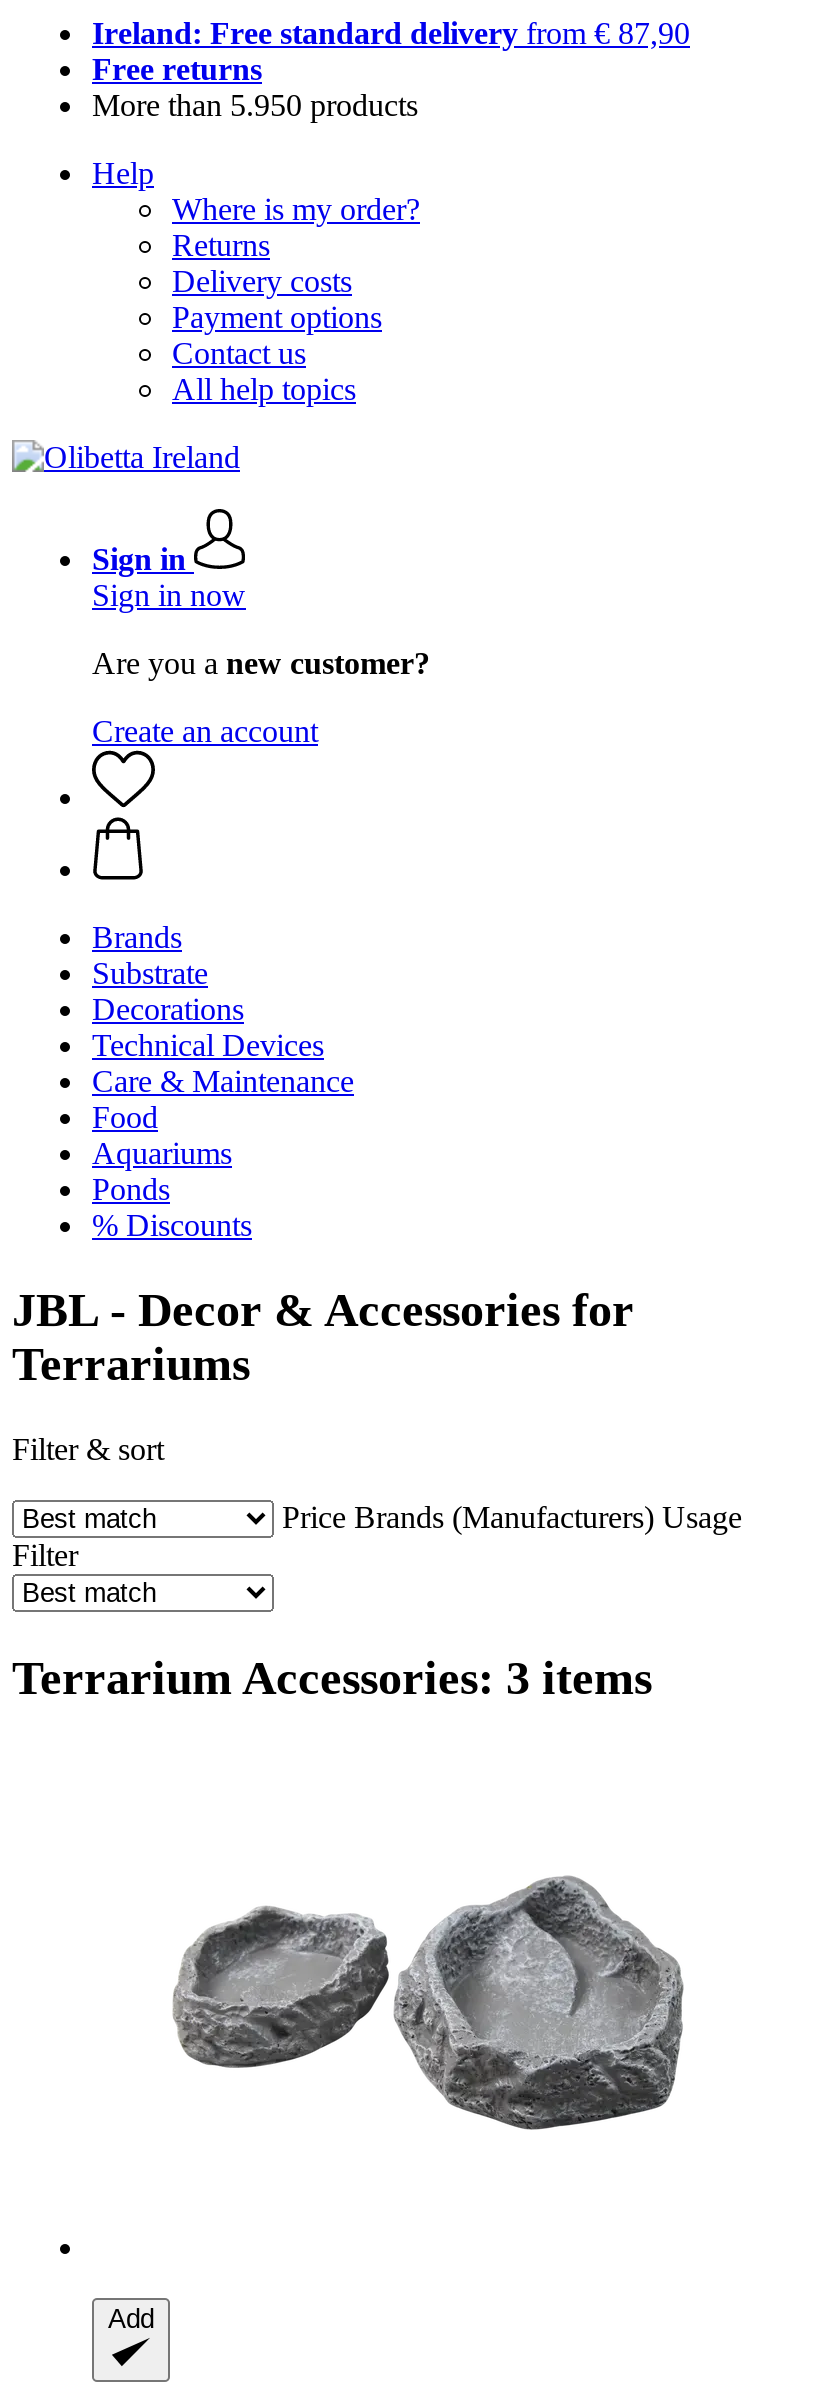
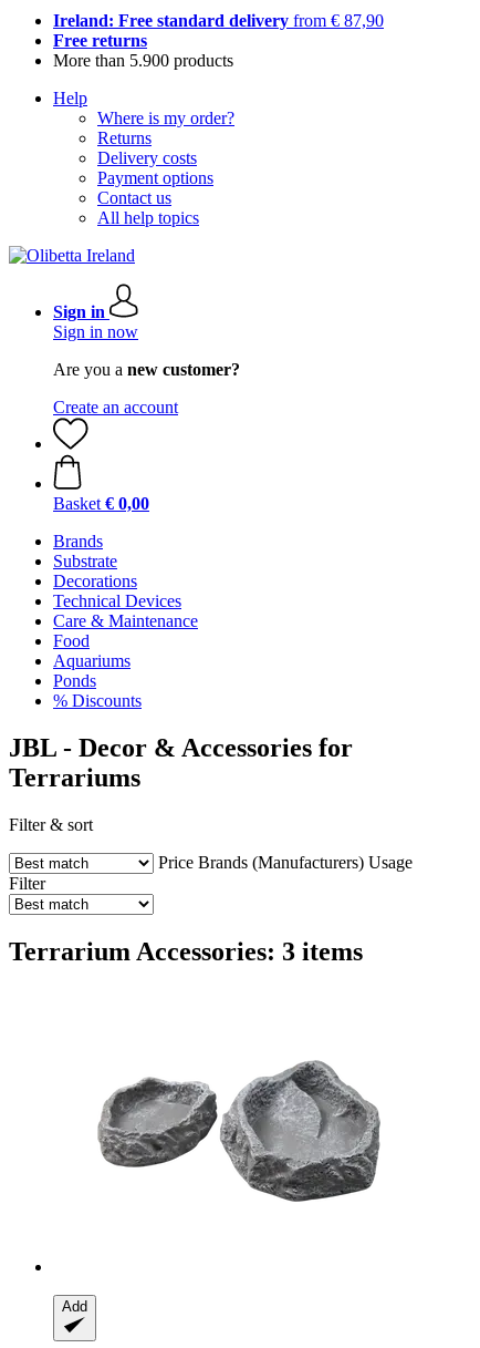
[92,88,418,122] More than 5.950 products -> [53,51,233,70] More than 5.900 products
none -> [53,494,149,513] Basket € 0,00

